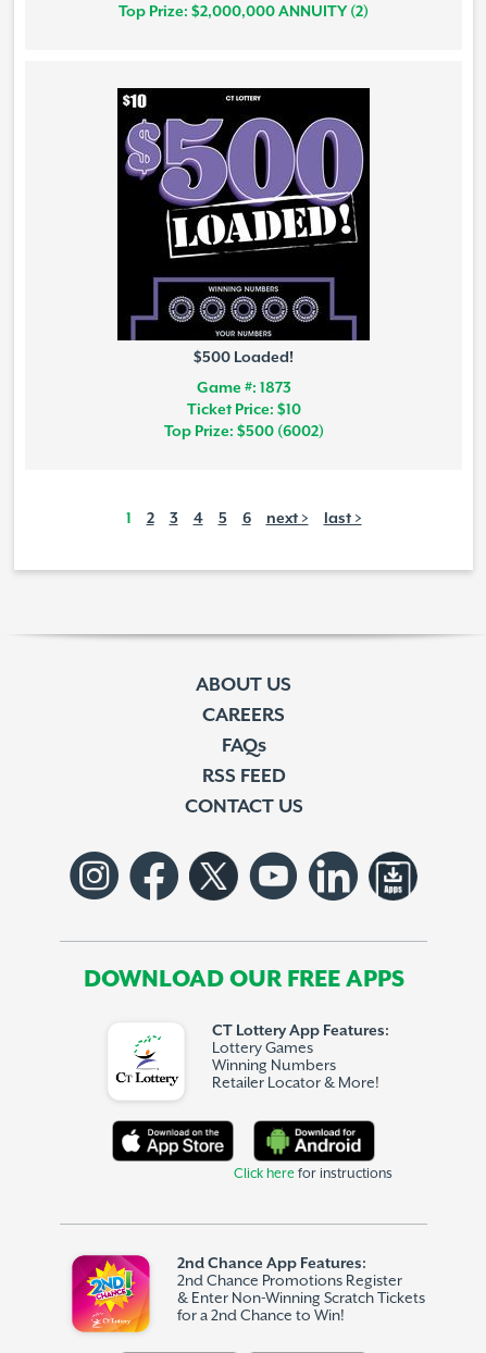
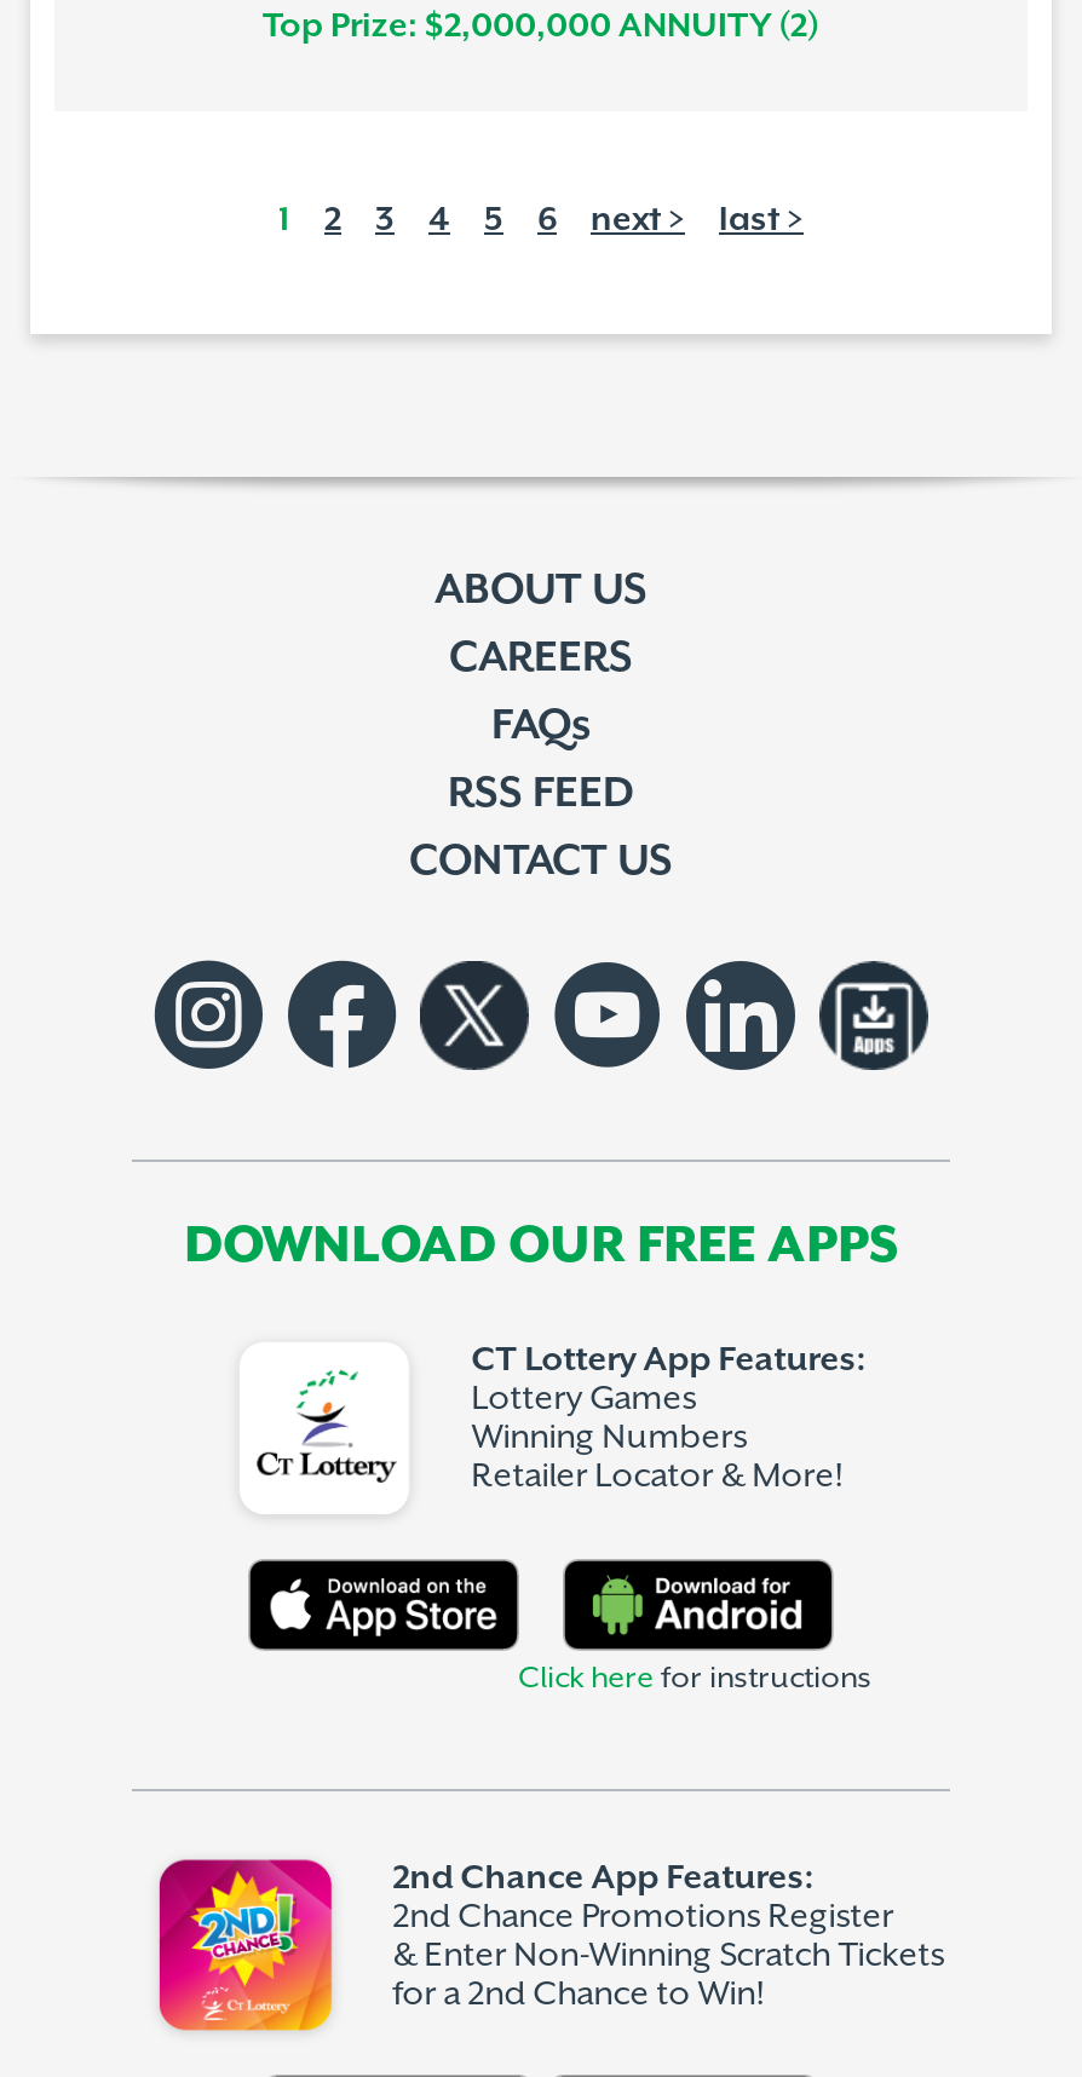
[116,87,371,440] [image] | $500 Loaded! | Game #: 1873 | Ticket Price: $10 | Top Prize: $500 (6002) -> none

